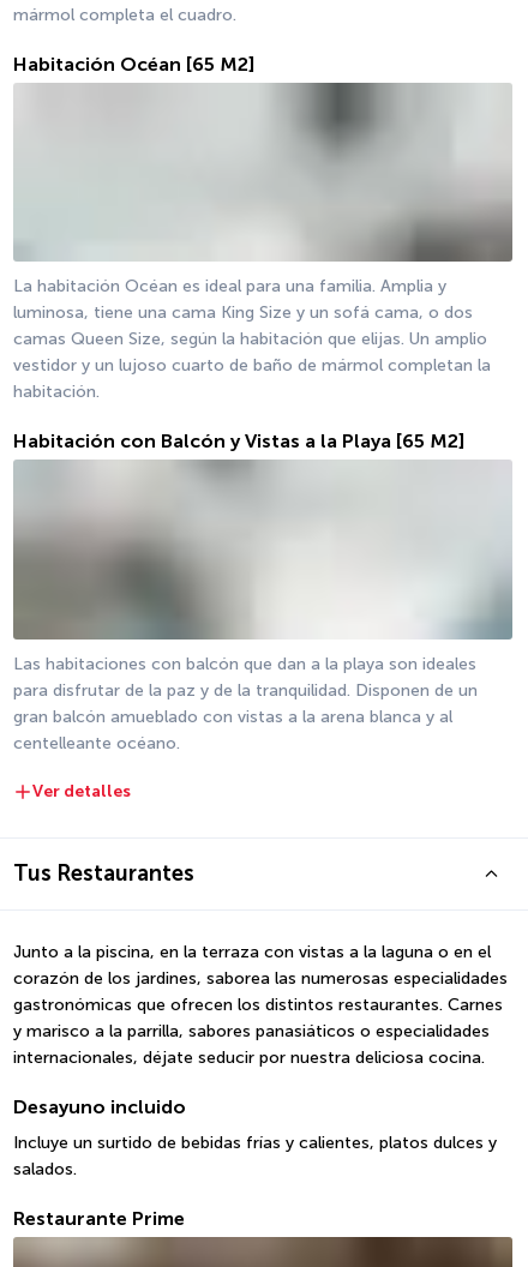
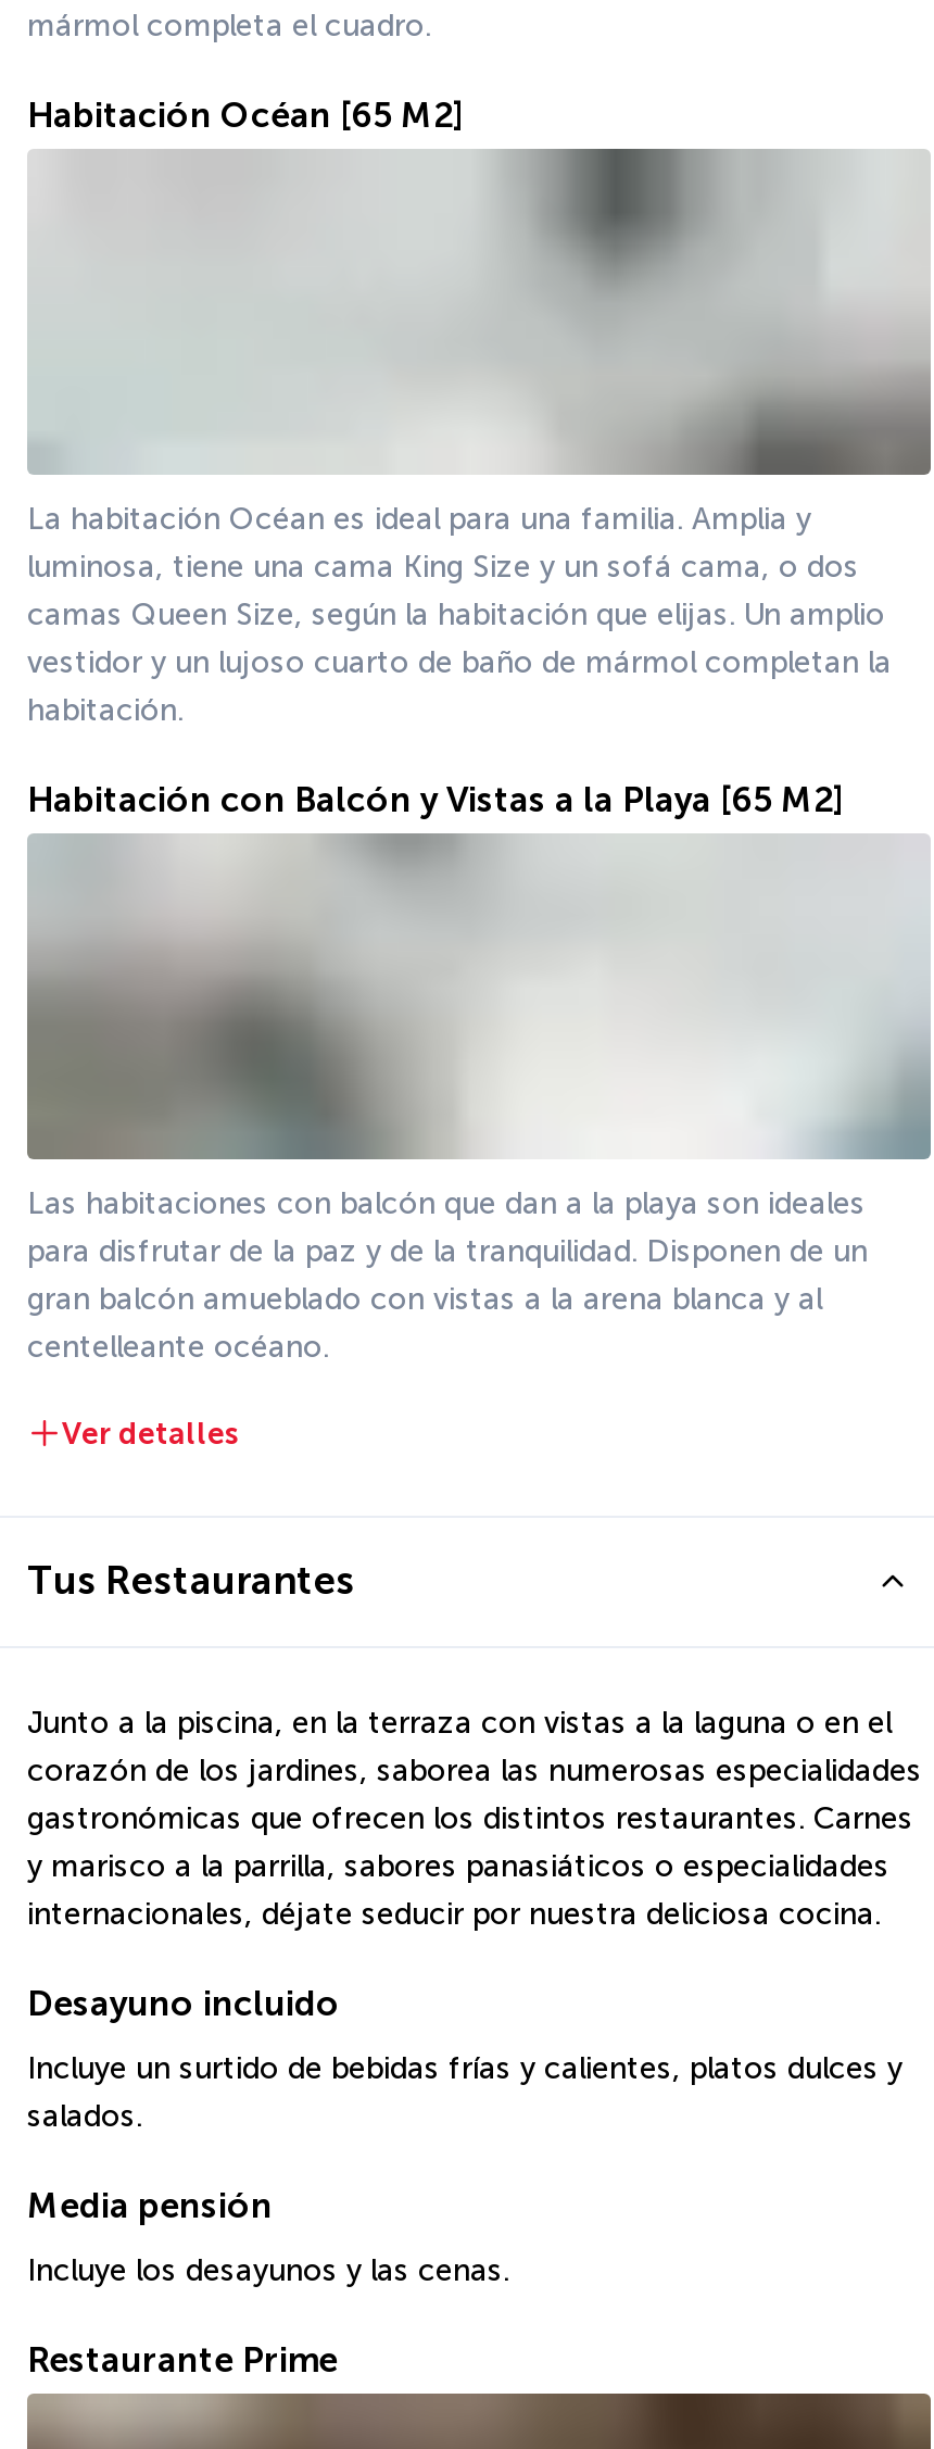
none -> [27,2185,509,2289] Media pensión | Incluye los desayunos y las cenas.

